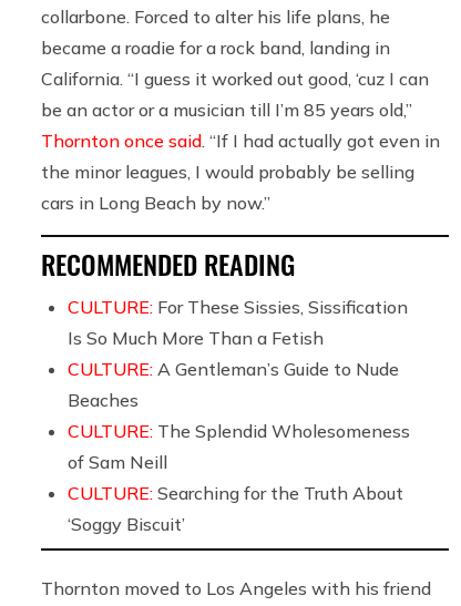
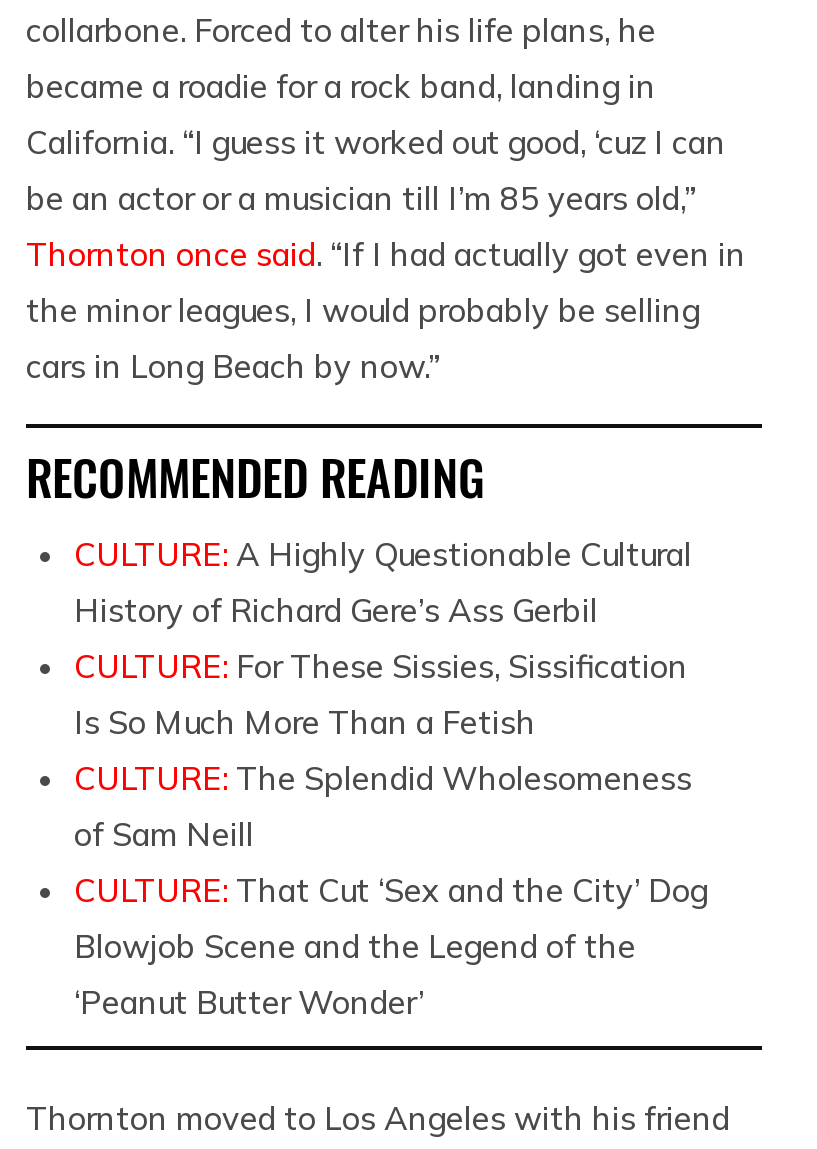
none -> [74,533,692,629] CULTURE: A Highly Questionable Cultural | History of Richard Gere’s Ass Gerbil
moved [68,295,408,349] -> [74,645,688,741]: CULTURE: For These Sissies, Sissification | Is So Much More Than a Fetish
[68,357,399,411] CULTURE: A Gentleman’s Guide to Nude | Beaches -> none
[68,481,403,535] CULTURE: Searching for the Truth About | ‘Soggy Biscuit’ -> [74,869,708,1021] CULTURE: That Cut ‘Sex and the City’ Dog | Blowjob Scene and the Legend of the | ‘Peanut Butter Wonder’

